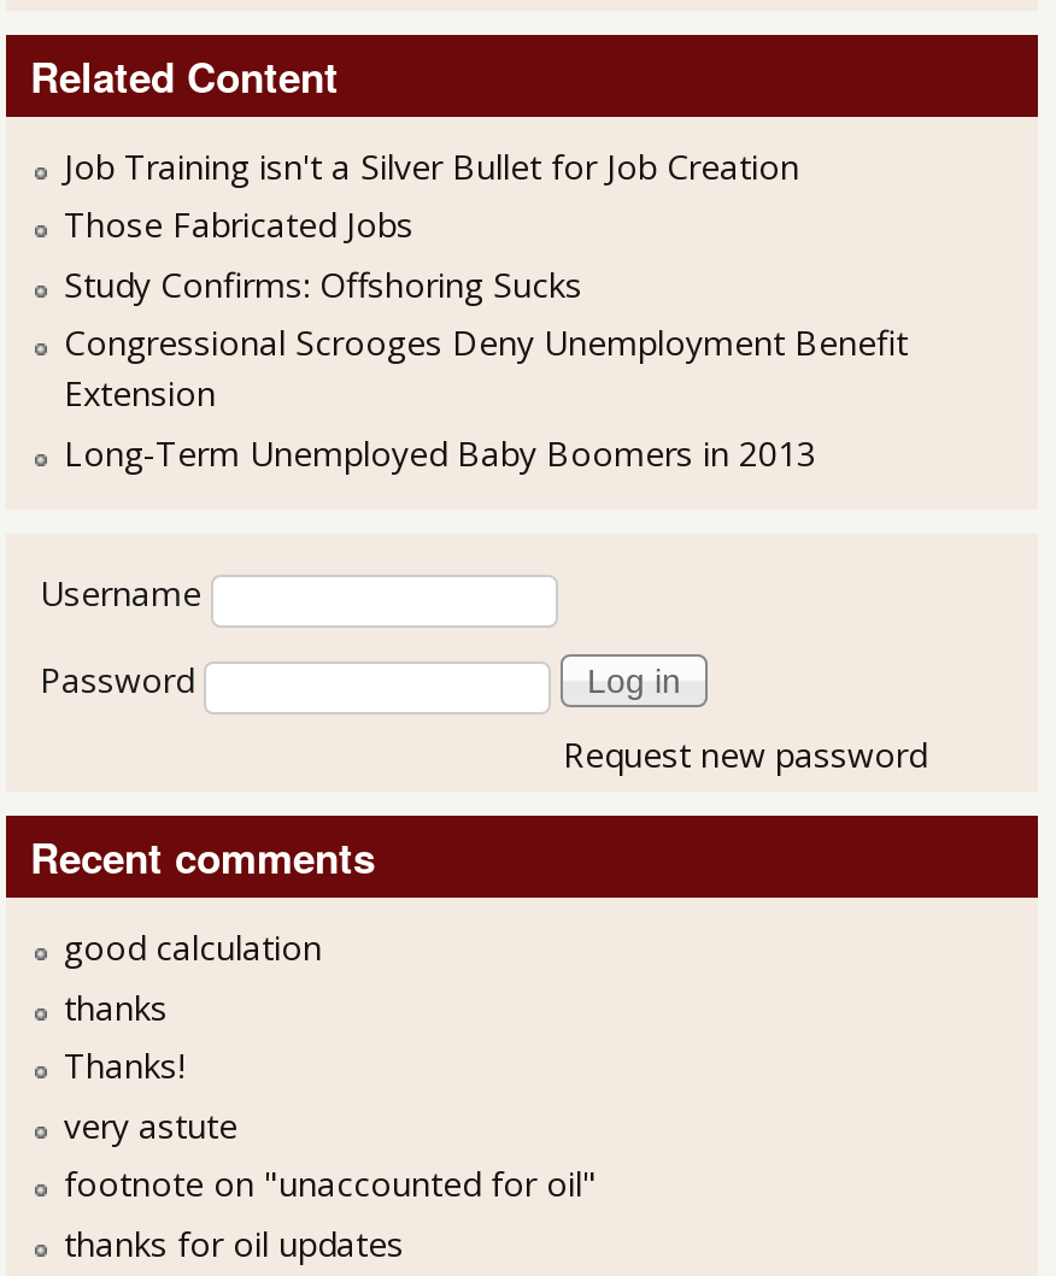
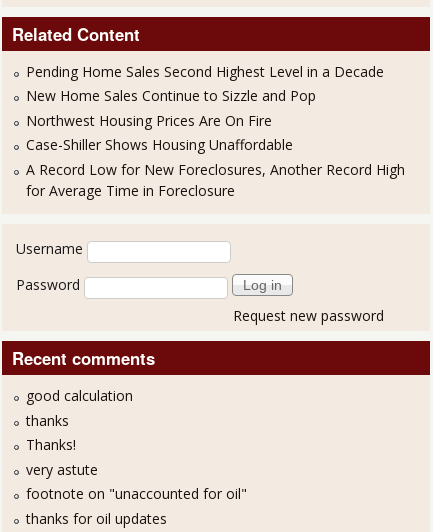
[64,143,908,476] Job Training isn't a Silver Bullet for Job Creation | Those Fabricated Jobs | Study Confirms: Offshoring Sucks | Congressional Scrooges Deny Unemployment Benefit | Extension | Long-Term Unemployed Baby Boomers in 2013 -> [26,62,405,200] Pending Home Sales Second Highest Level in a Decade | New Home Sales Continue to Sizzle and Pop | Northwest Housing Prices Are On Fire | Case-Shiller Shows Housing Unaffordable | A Record Low for New Foreclosures, Another Record High | for Average Time in Foreclosure

